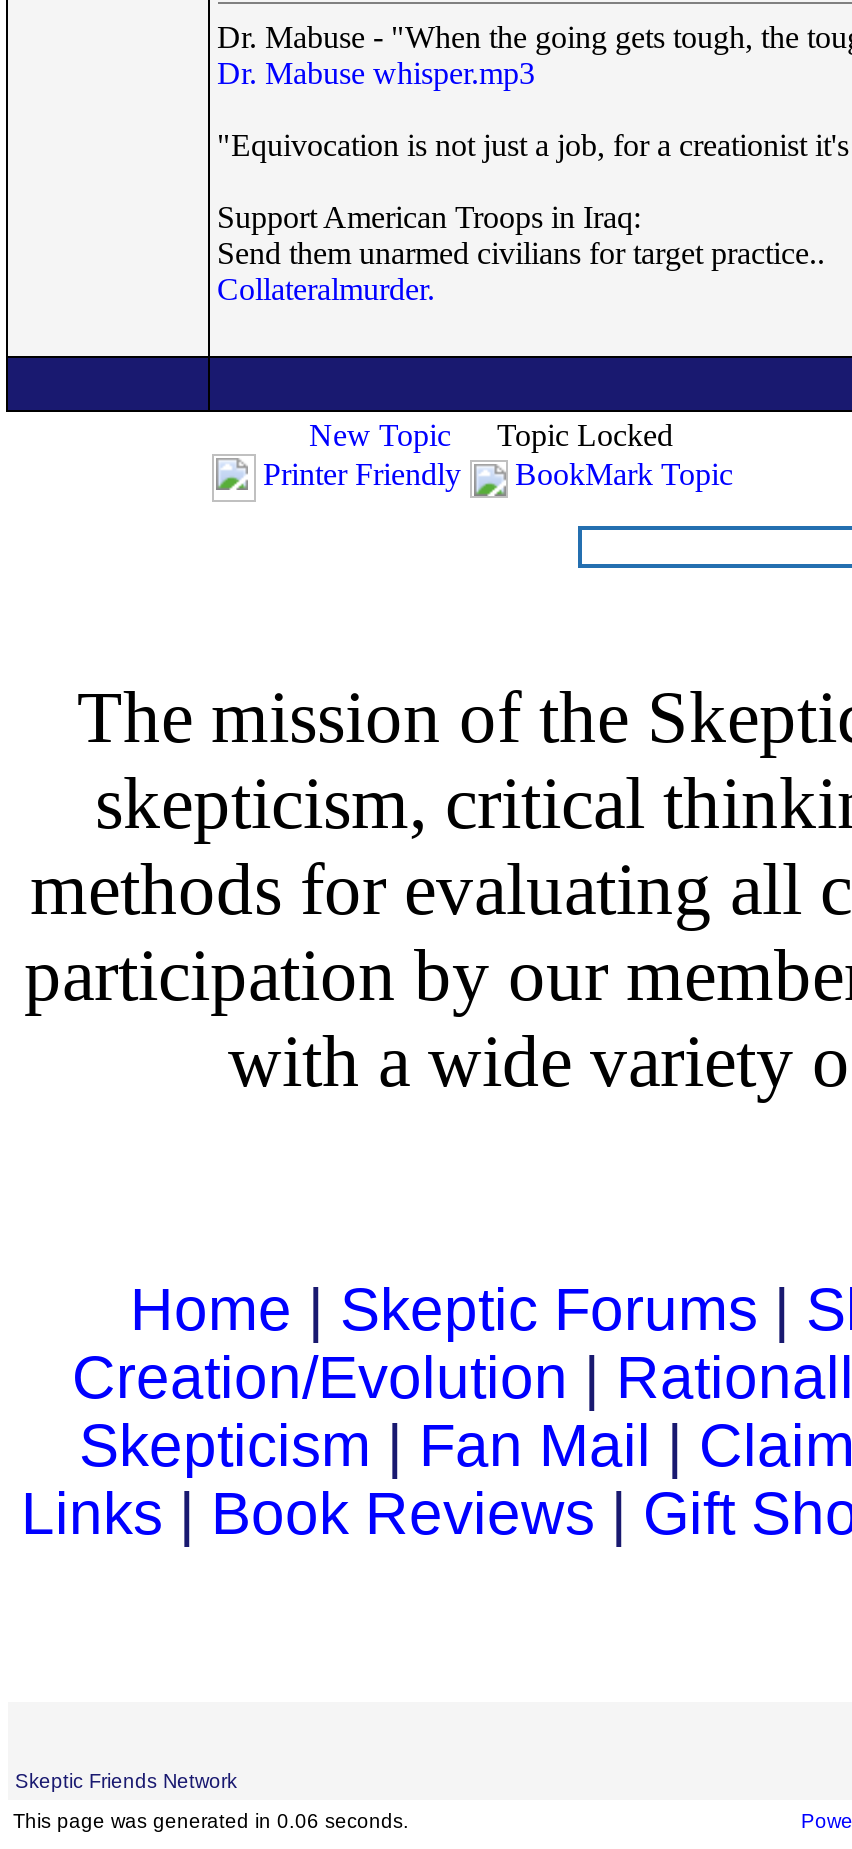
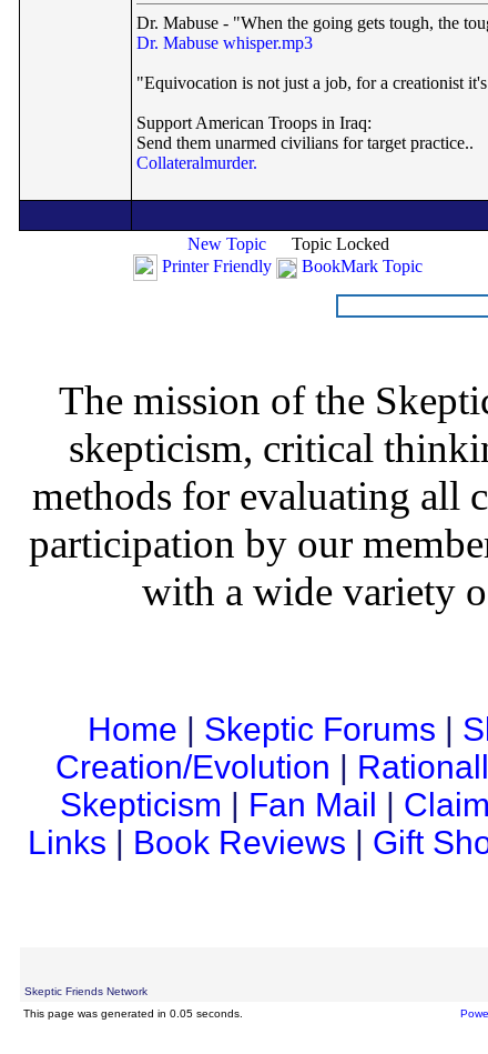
[13,1810,409,1832] This page was generated in 0.06 seconds. -> [23,1007,242,1020] This page was generated in 0.05 seconds.

